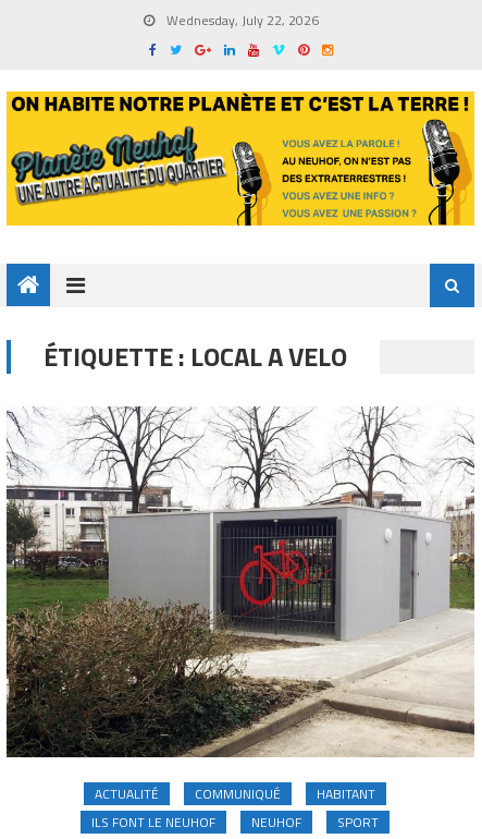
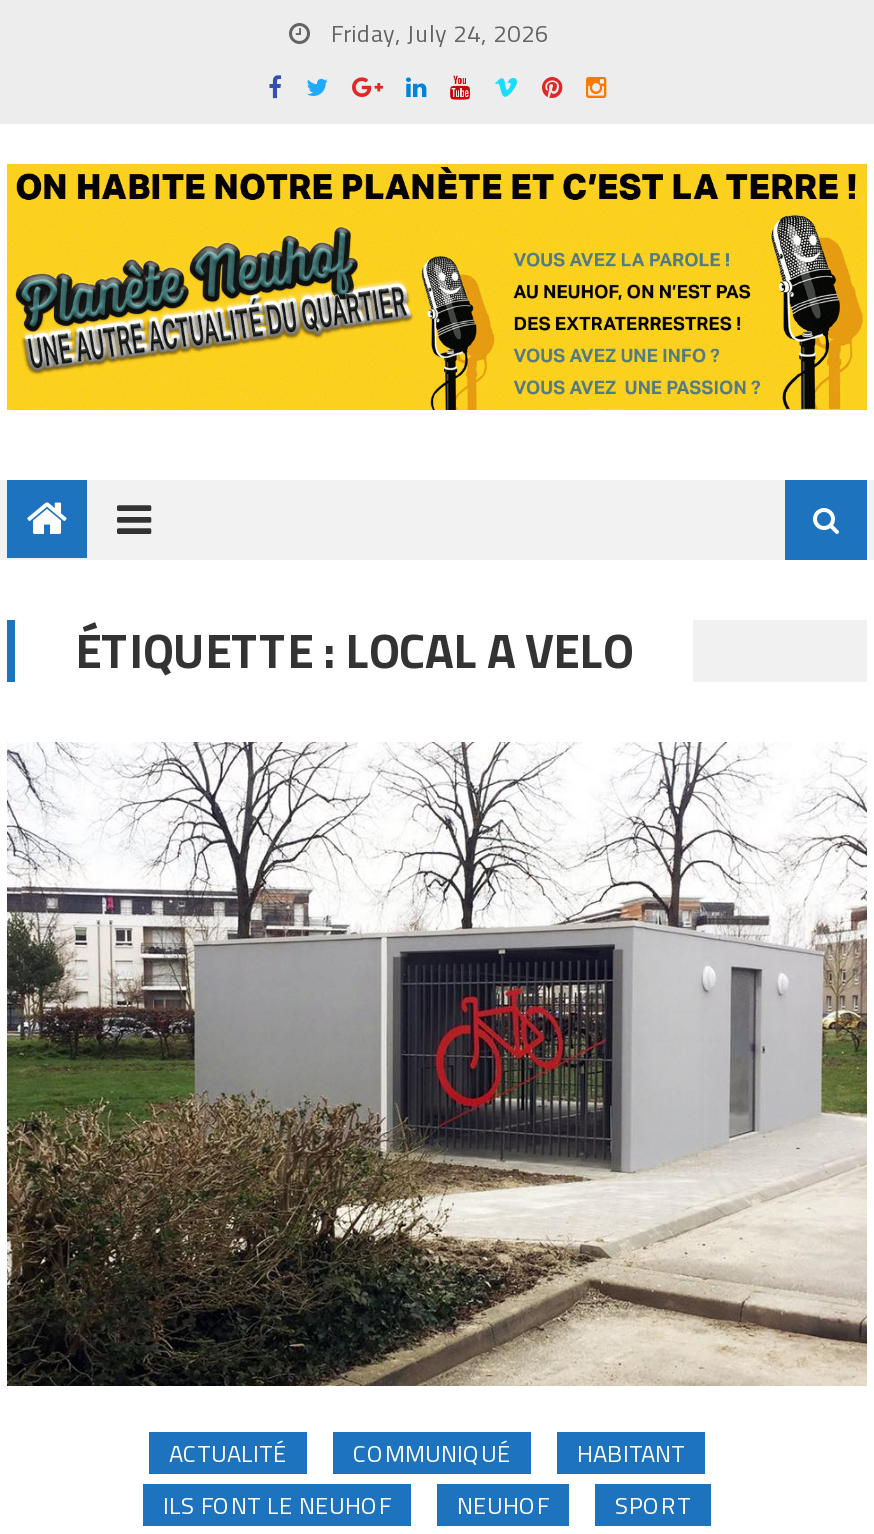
[163,10,318,31] Wednesday, July 22, 2026 -> [325,14,549,52] Friday, July 24, 2026

